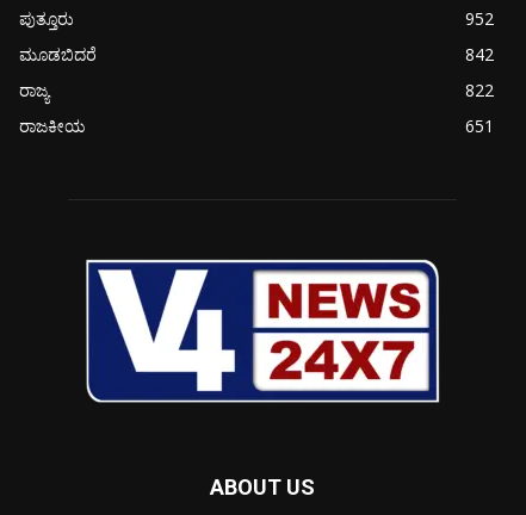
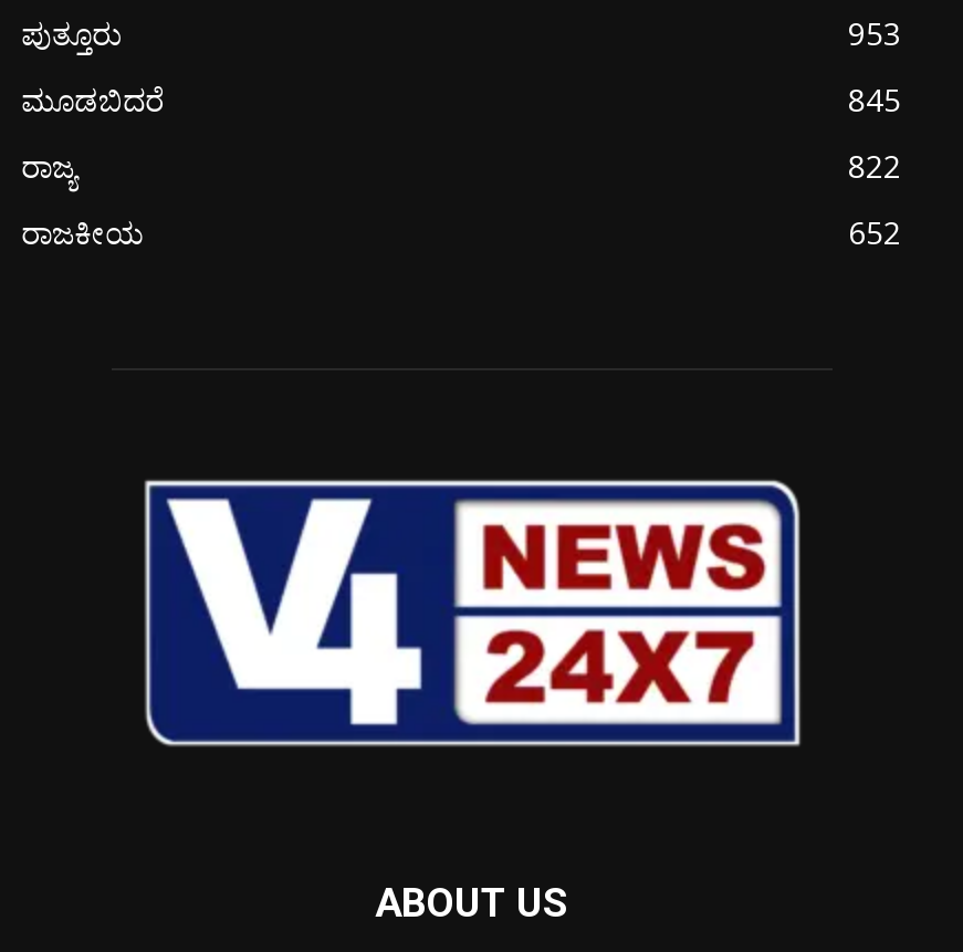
[465,7,494,30] 952 -> [848,12,901,54] 953
[465,43,494,66] 842 -> [848,79,901,121] 845
[465,115,494,137] 651 -> [848,211,901,253] 652

